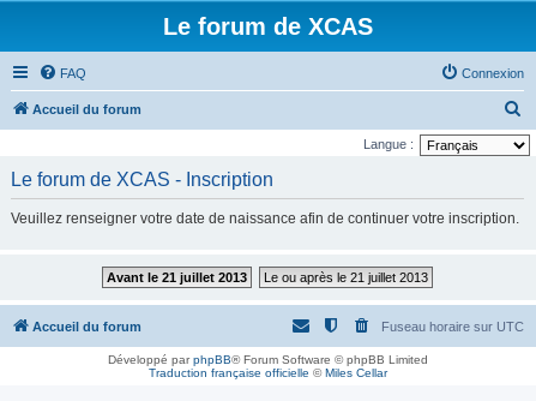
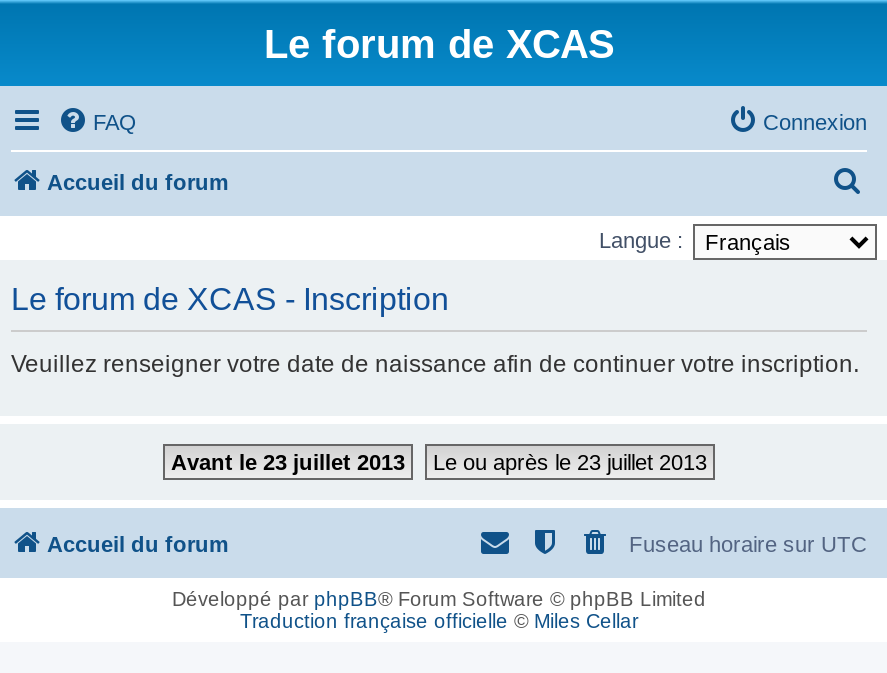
[107,270,247,285] Avant le 21 juillet 2013 -> [171,450,405,474] Avant le 23 juillet 2013
[264,270,428,285] Le ou après le 21 juillet 2013 -> [433,450,707,474] Le ou après le 23 juillet 2013

